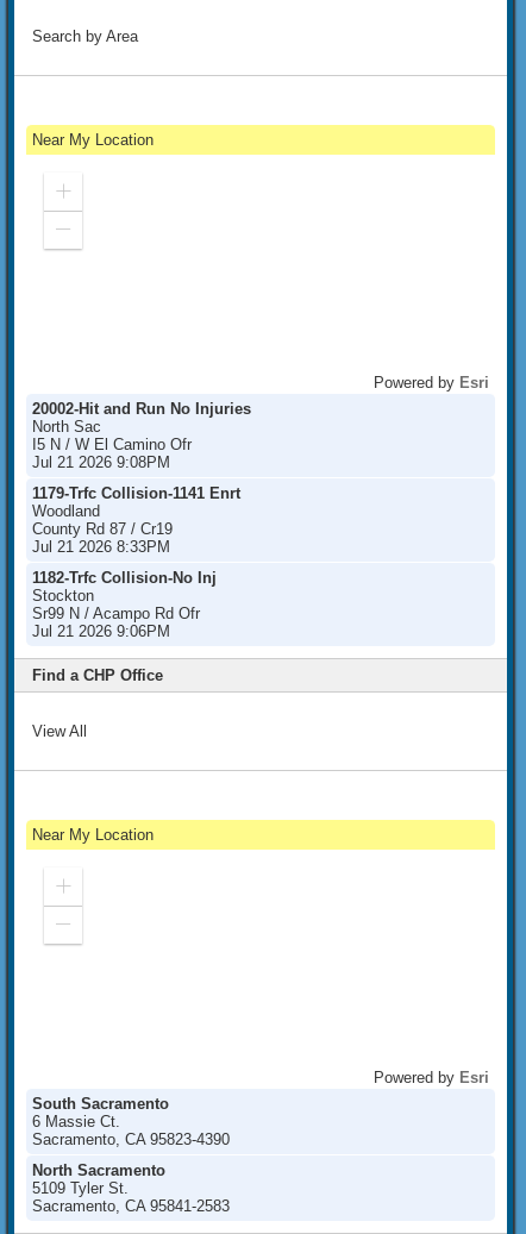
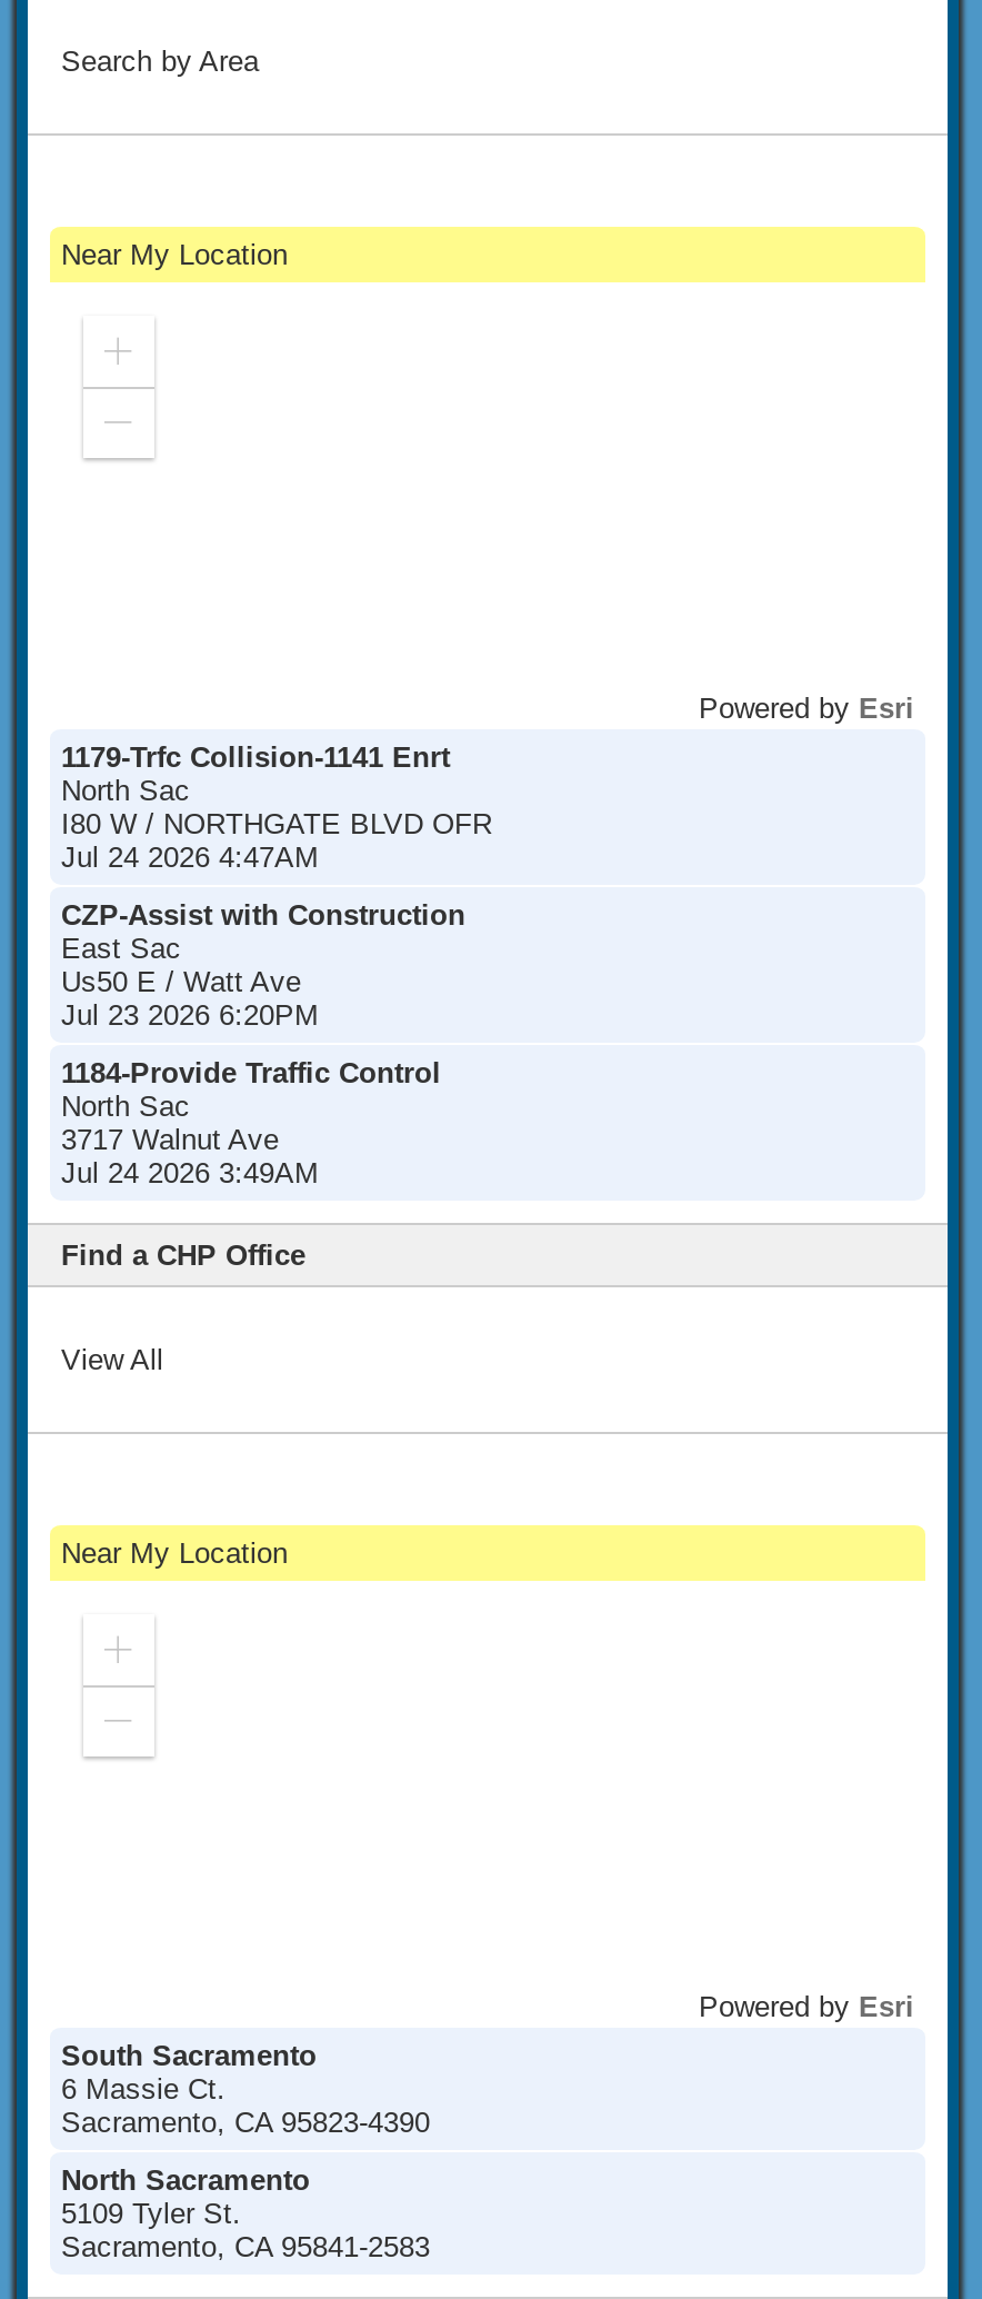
[32,400,251,418] 20002-Hit and Run No Injuries -> none
[32,436,192,471] I5 N / W El Camino Ofr | Jul 21 2026 9:08PM -> [61,807,492,874] I80 W / NORTHGATE BLVD OFR | Jul 24 2026 4:47AM
moved [32,484,240,502] -> [61,740,450,774]: 1179-Trfc Collision-1141 Enrt
[32,502,173,556] Woodland | County Rd 87 / Cr19 | Jul 21 2026 8:33PM -> [61,898,465,1032] CZP-Assist with Construction | East Sac | Us50 E / Watt Ave | Jul 23 2026 6:20PM
[32,569,217,640] 1182-Trfc Collision-No Inj | Stockton | Sr99 N / Acampo Rd Ofr | Jul 21 2026 9:06PM -> [61,1056,441,1190] 1184-Provide Traffic Control | North Sac | 3717 Walnut Ave | Jul 24 2026 3:49AM

